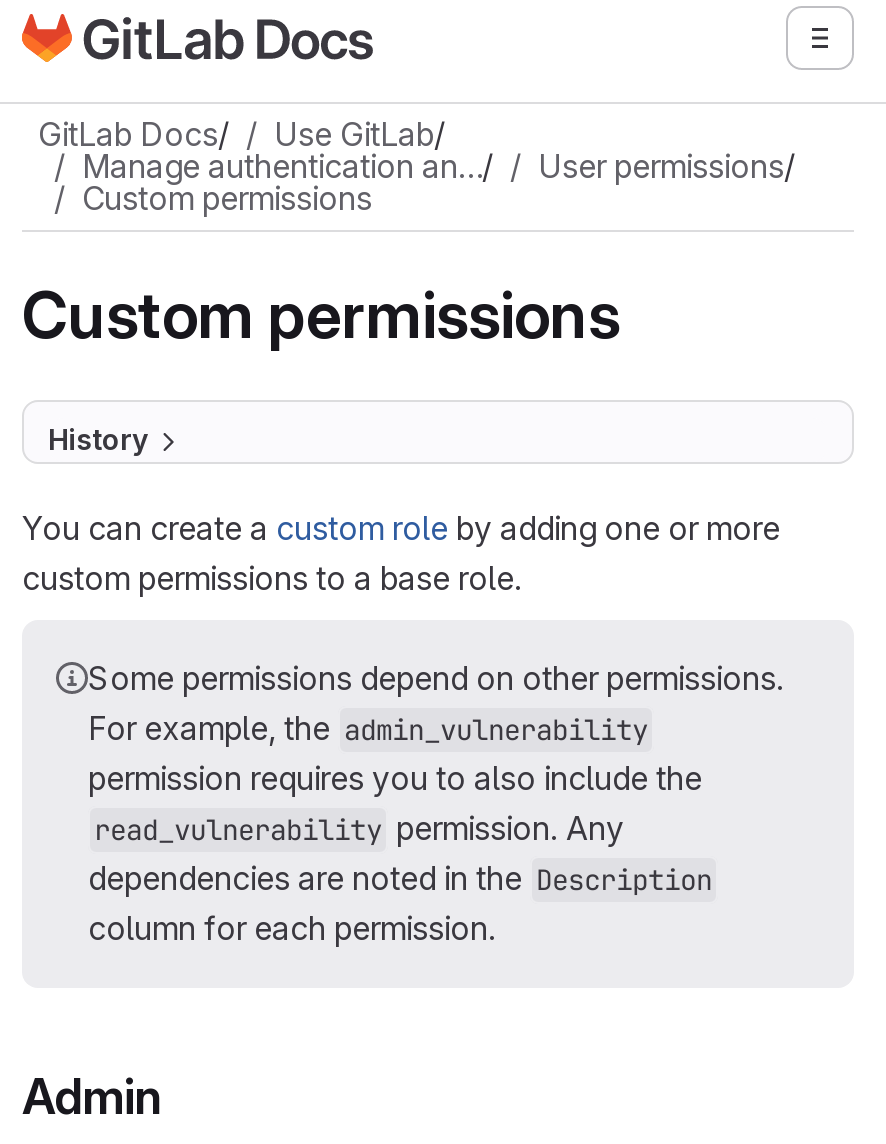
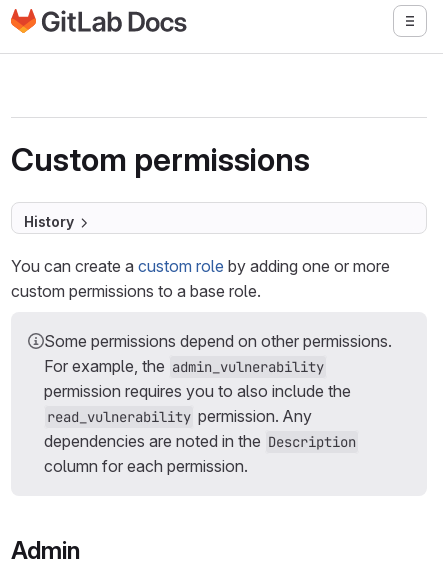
[38,114,796,218] GitLab Docs/ | Use GitLab/ | Manage authentication an…/ | User permissions/ | Custom permissions -> none

